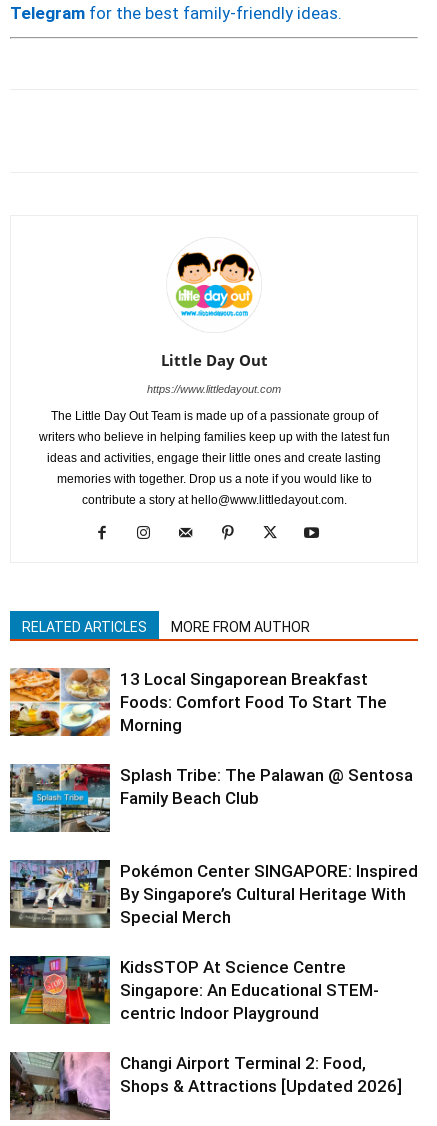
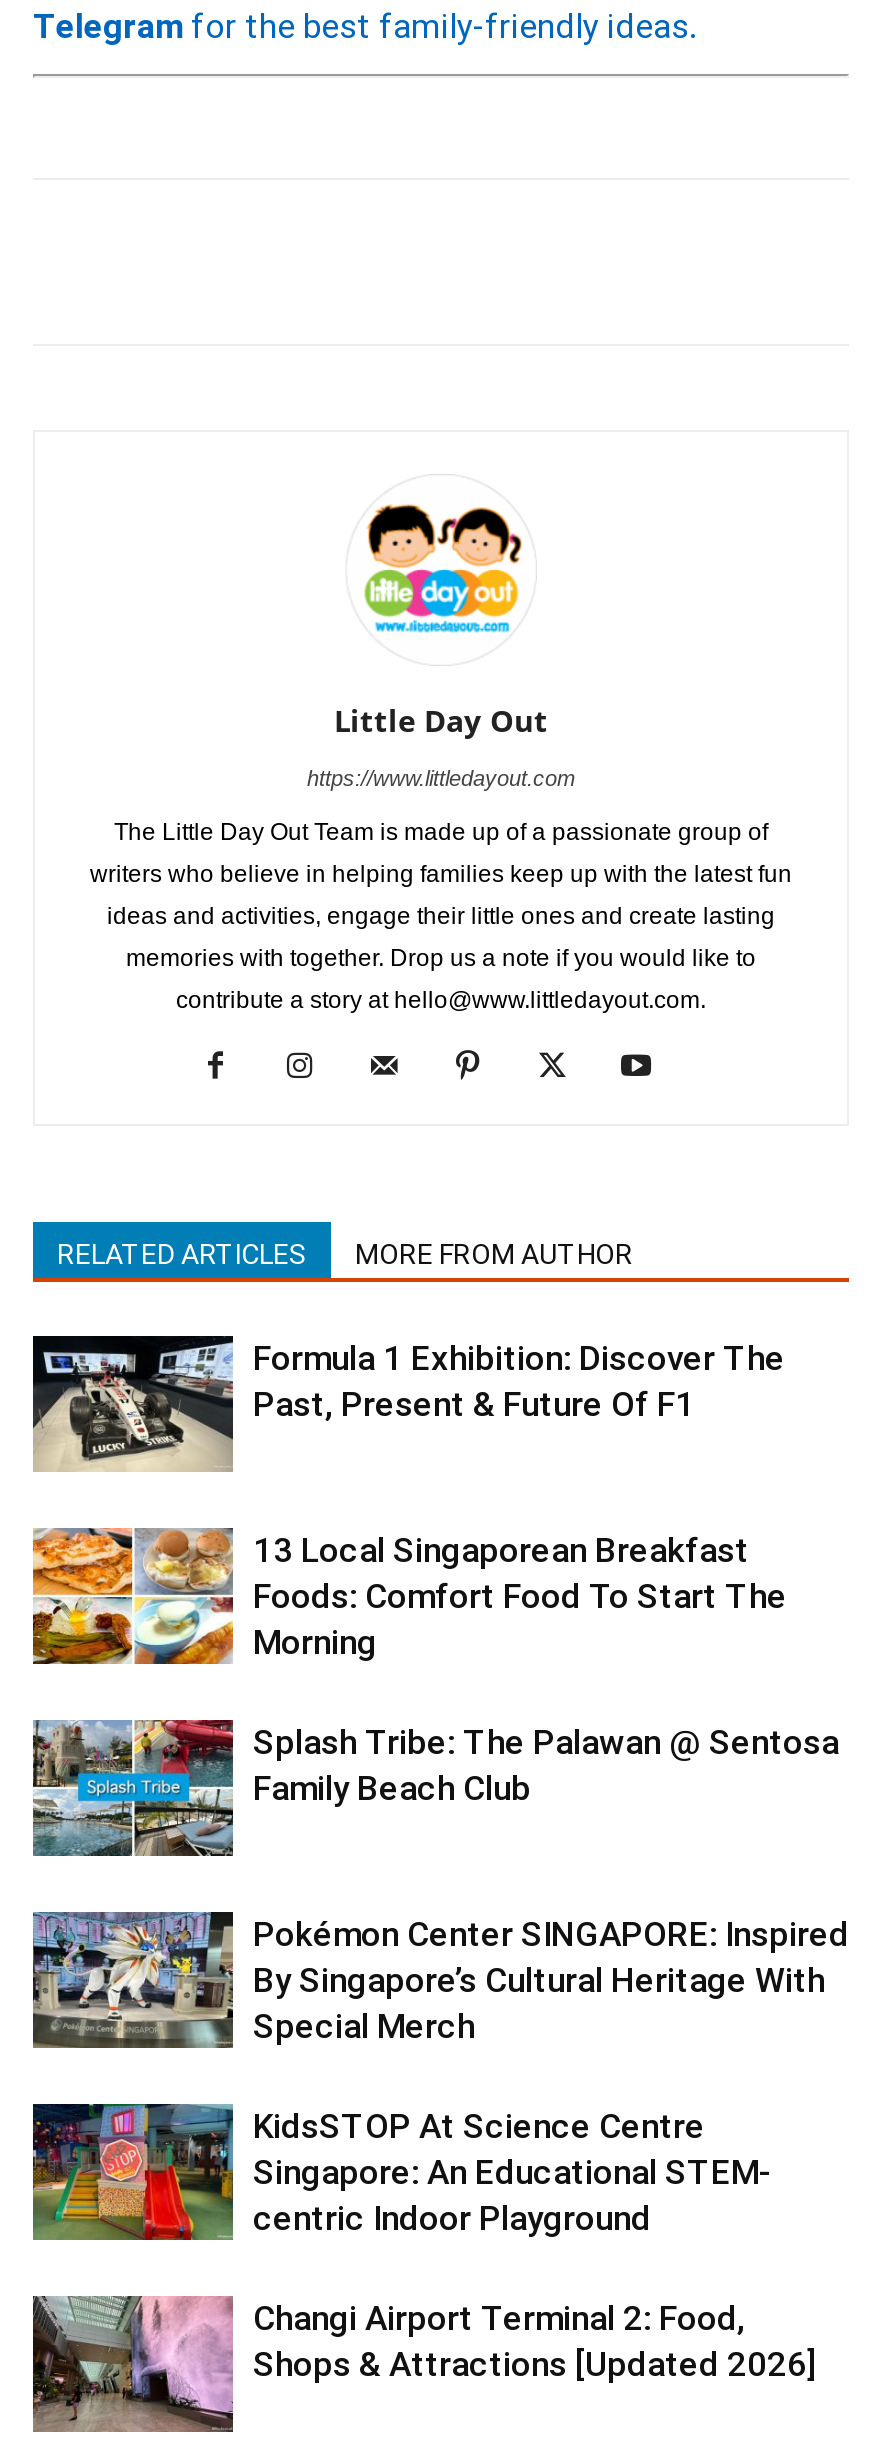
none -> [31,1334,785,1472] [image] | Formula 1 Exhibition: Discover The | Past, Present & Future Of F1

